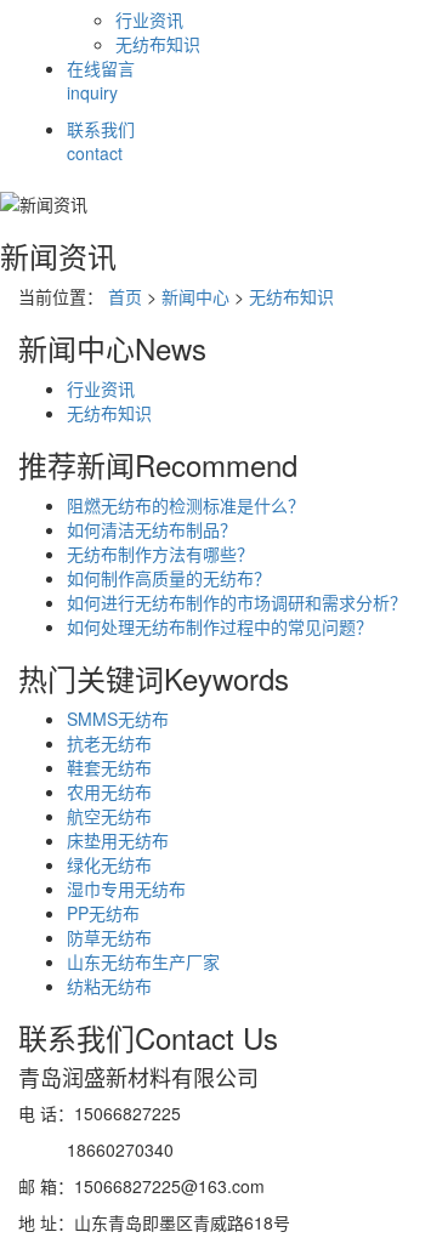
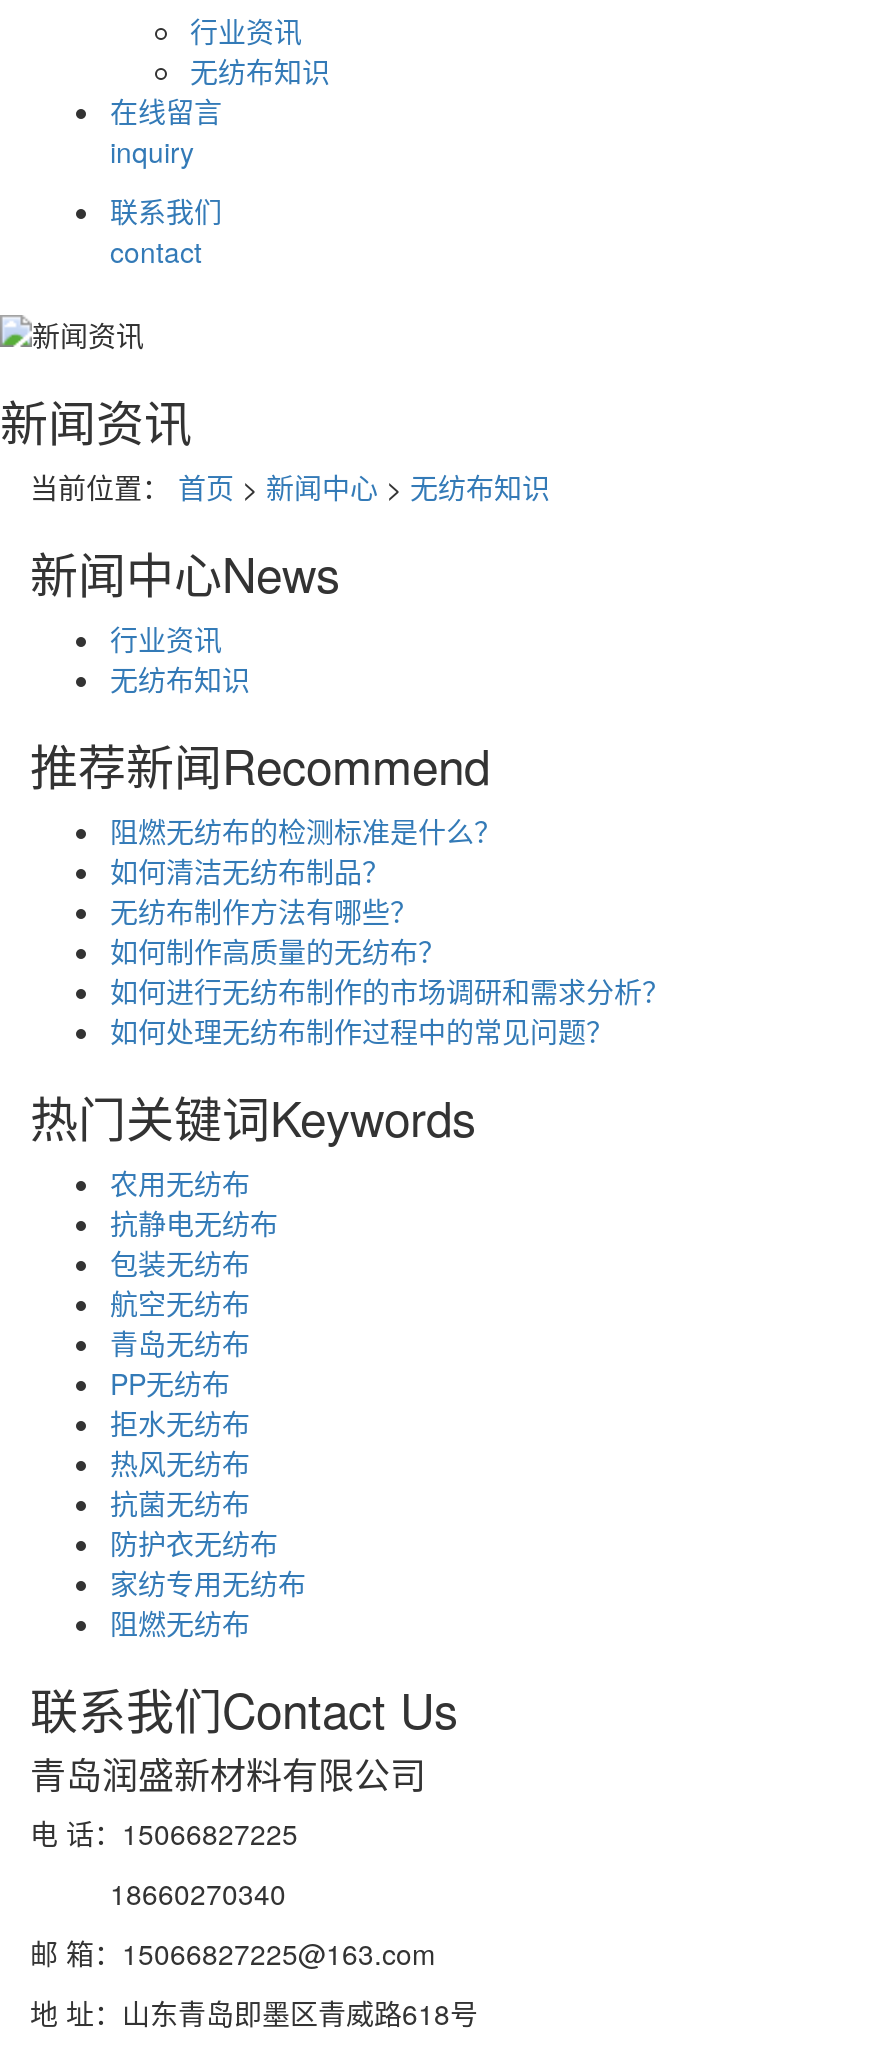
[67,706,169,779] SMMS无纺布 | 抗老无纺布 | 鞋套无纺布 -> none
moved [67,779,152,804] -> [110,1163,250,1203]: 农用无纺布
none -> [110,1203,278,1283] 抗静电无纺布 | 包装无纺布
moved [67,804,152,828] -> [110,1283,250,1323]: 航空无纺布
[67,828,186,901] 床垫用无纺布 | 绿化无纺布 | 湿巾专用无纺布 -> [110,1323,250,1363] 青岛无纺布
moved [67,901,140,925] -> [110,1363,230,1403]: PP无纺布
[67,925,220,998] 防草无纺布 | 山东无纺布生产厂家 | 纺粘无纺布 -> [110,1403,306,1643] 拒水无纺布 | 热风无纺布 | 抗菌无纺布 | 防护衣无纺布 | 家纺专用无纺布 | 阻燃无纺布

